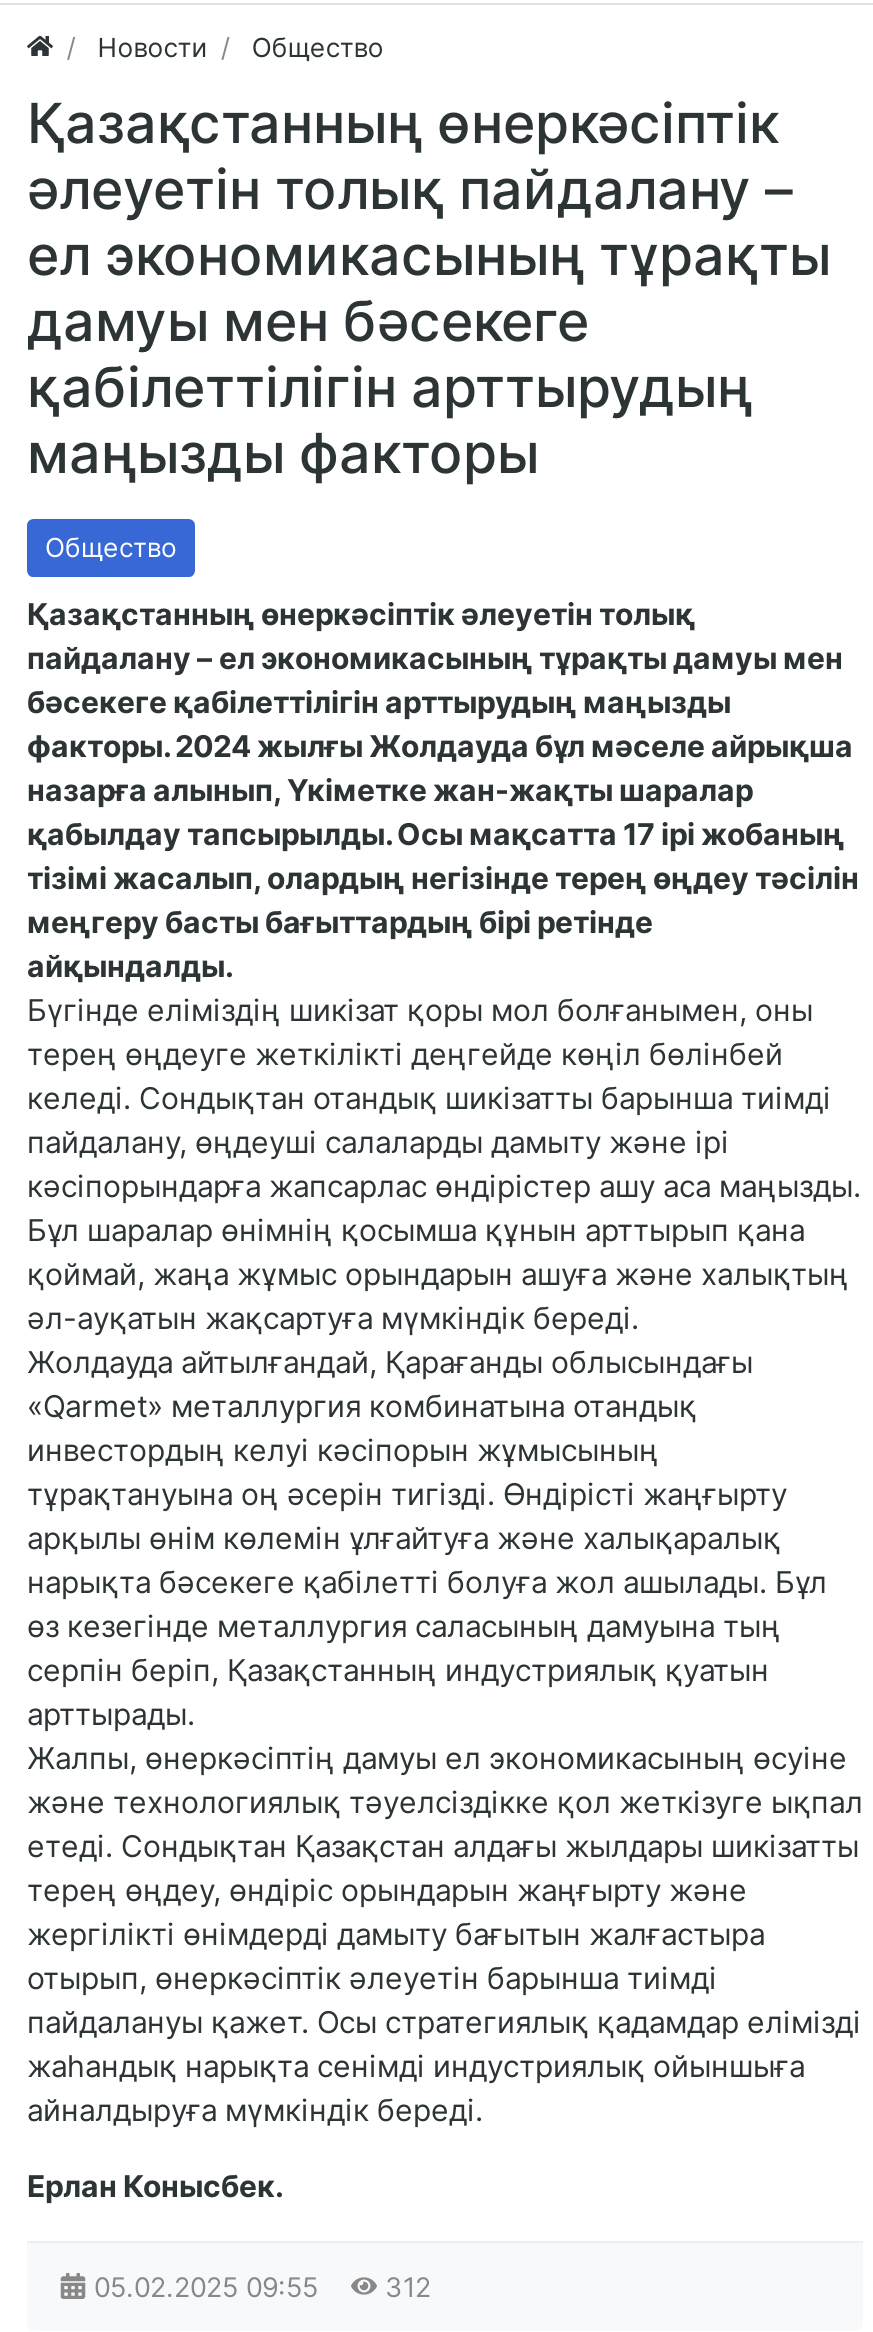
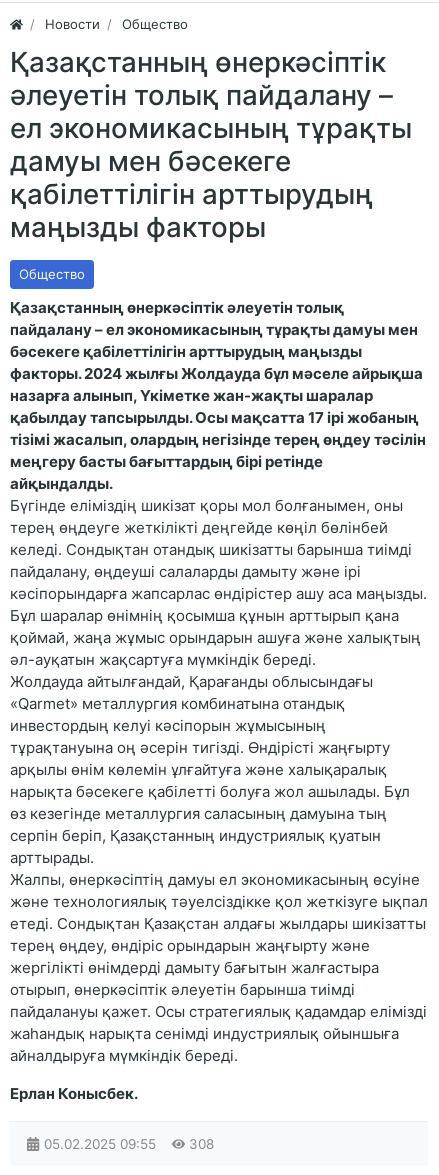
[94,2271,431,2303] 05.02.2025 09:55 312 -> [43,1136,214,1152] 05.02.2025 09:55 308

